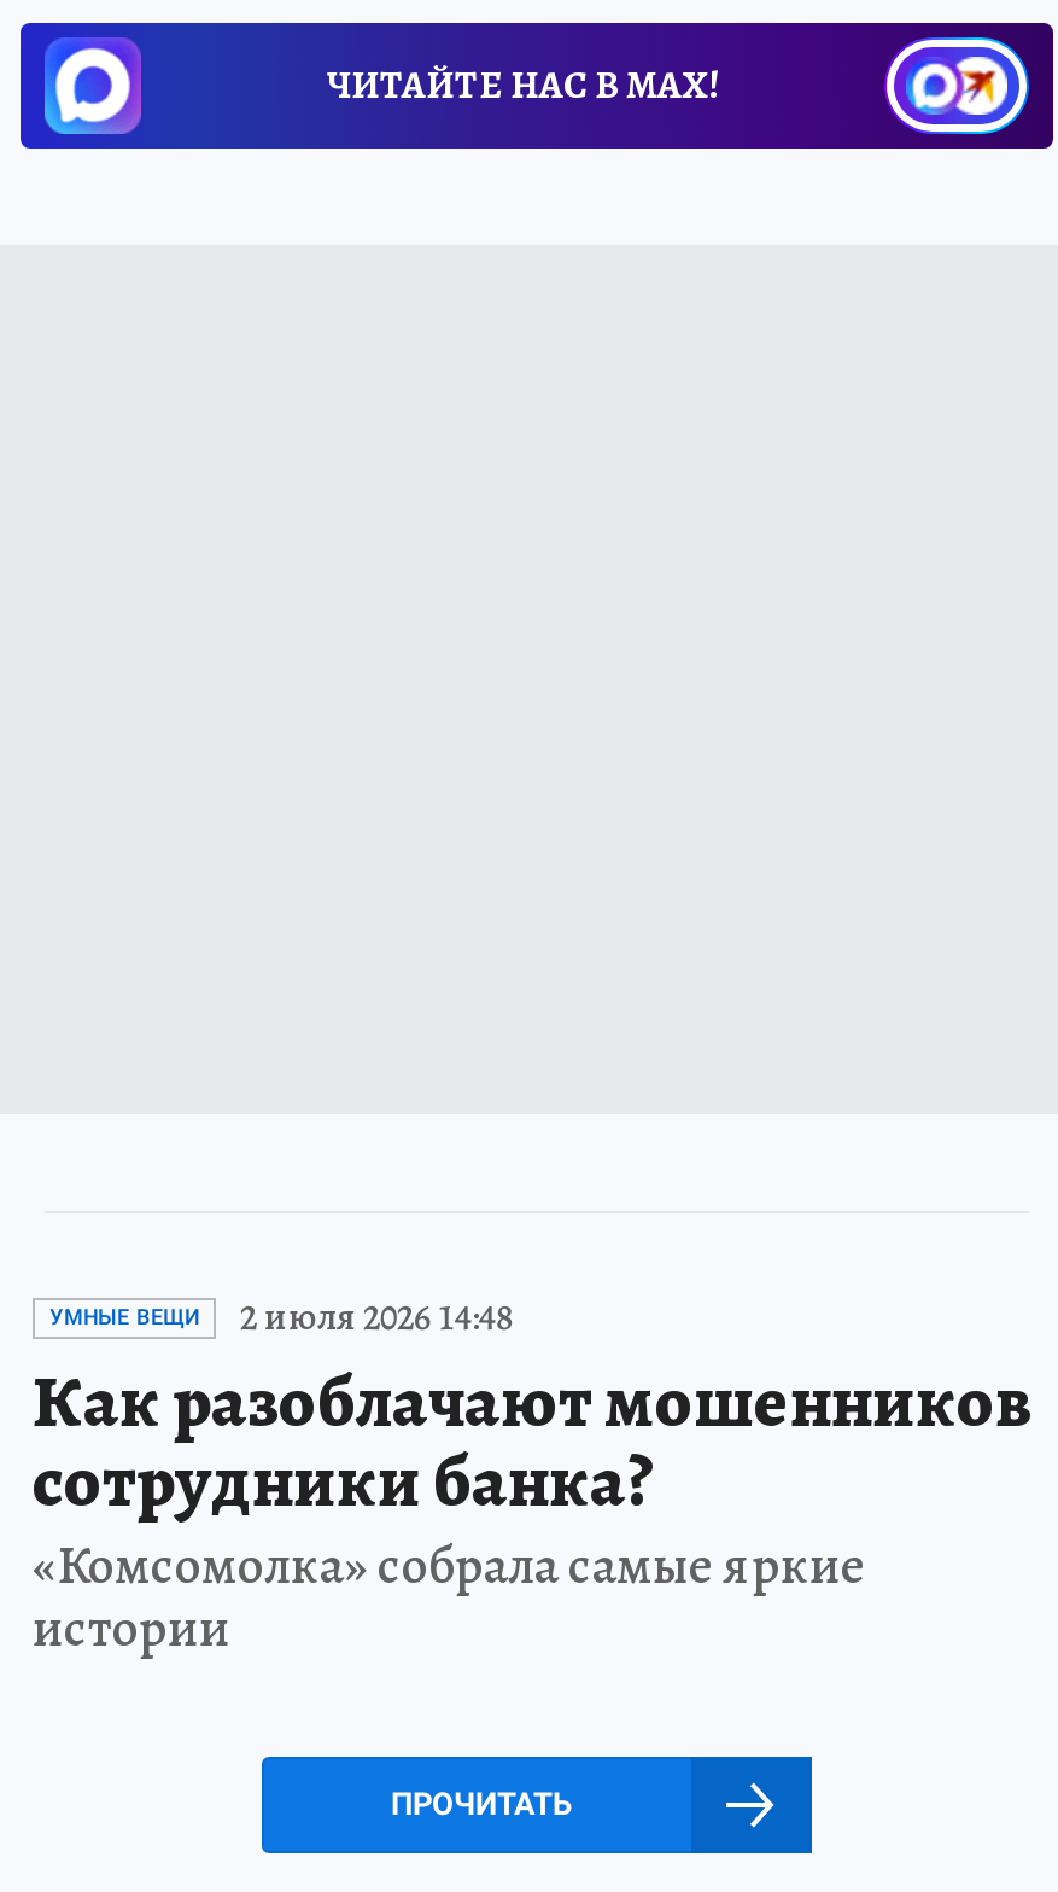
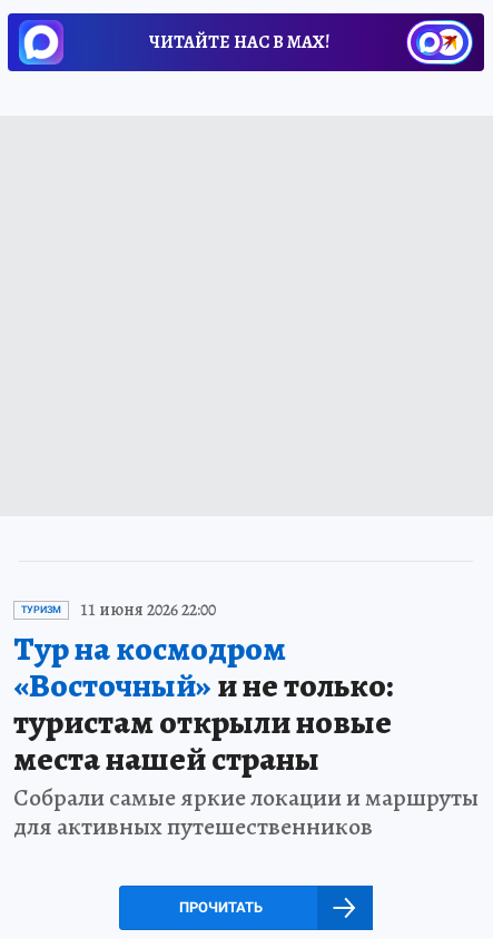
[33,1291,1034,1665] УМНЫЕ ВЕЩИ | 2 июля 2026 14:48 | Как разоблачают мошенников | сотрудники банка? | «Комсомолка» собрала самые яркие | истории -> [13,597,479,843] ТУРИЗМ | 11 июня 2026 22:00 | Тур на космодром | «Восточный»и не только: | туристам открыли новые | места нашей страны | Собрали самые яркие локации и маршруты | для активных путешественников

